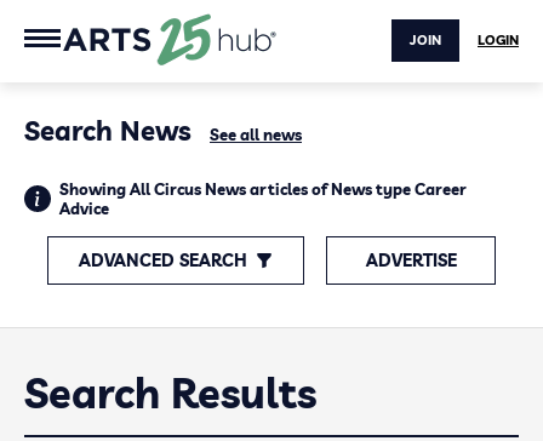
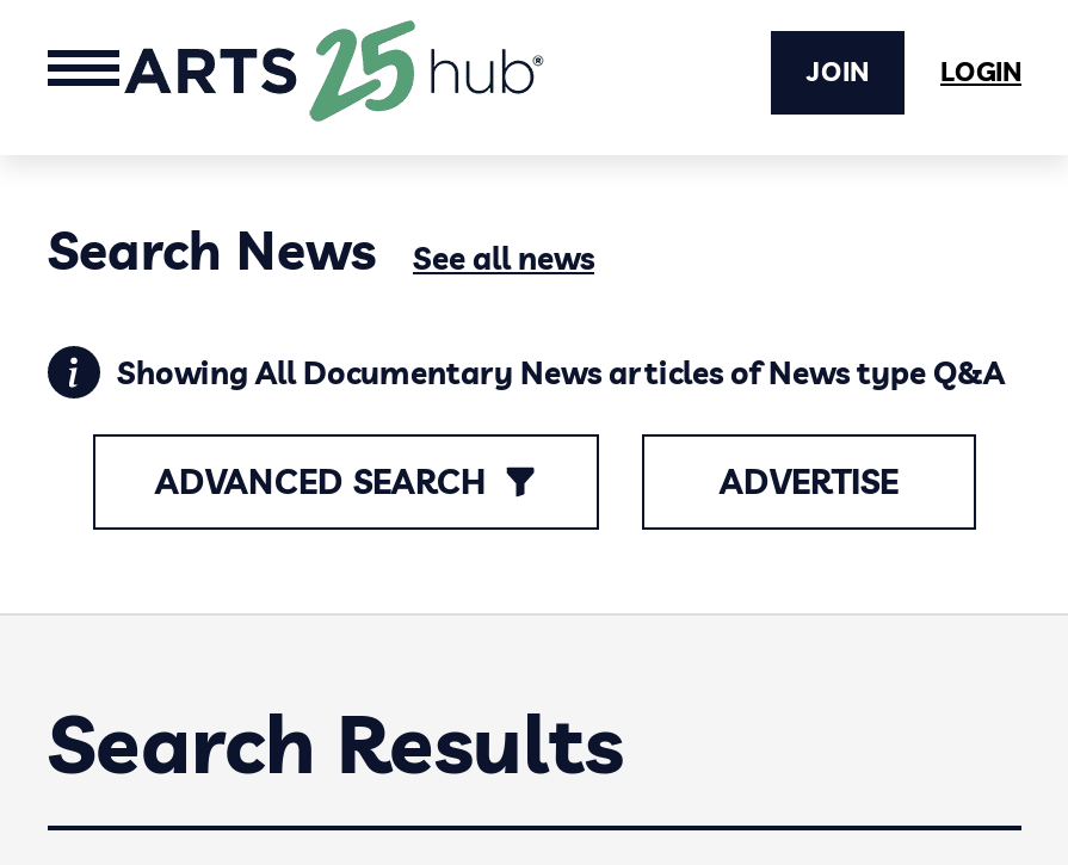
[59,179,467,218] Showing All Circus News articles of News type Career | Advice -> [117,353,1005,391] Showing All Documentary News articles of News type Q&A

